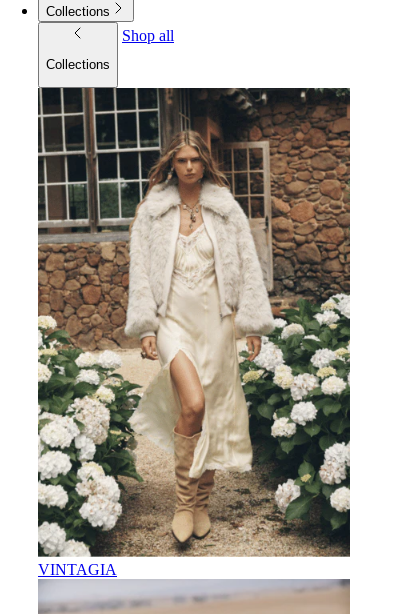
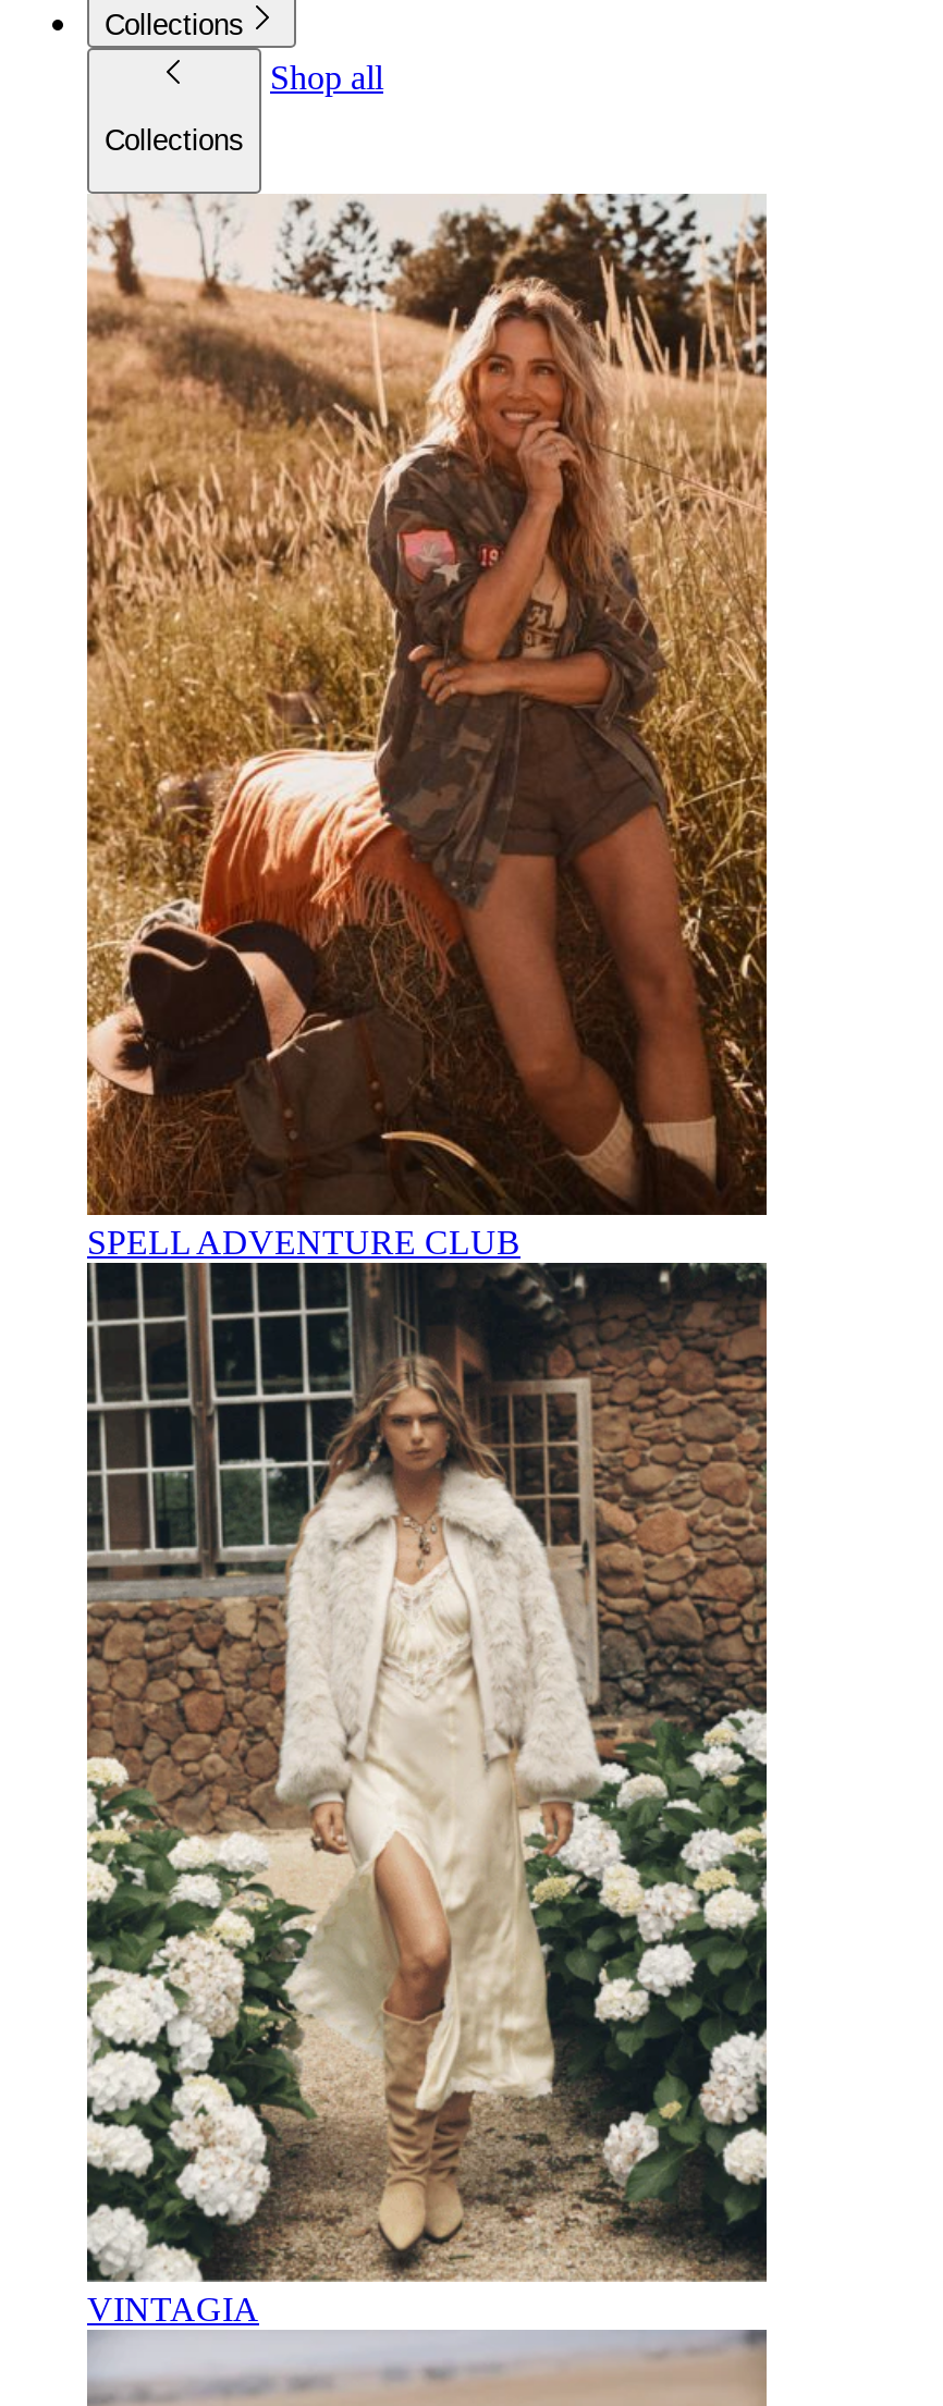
none -> [87,192,769,1259] [image] | SPELL ADVENTURE CLUB

